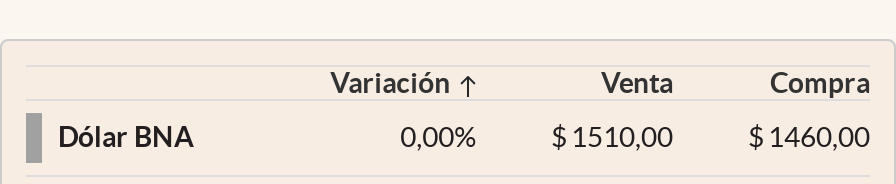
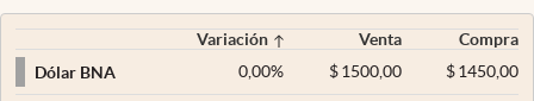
[551,120,673,152] $ 1510,00 -> [328,62,401,81] $ 1500,00
[748,120,870,152] $ 1460,00 -> [446,62,519,81] $ 1450,00

